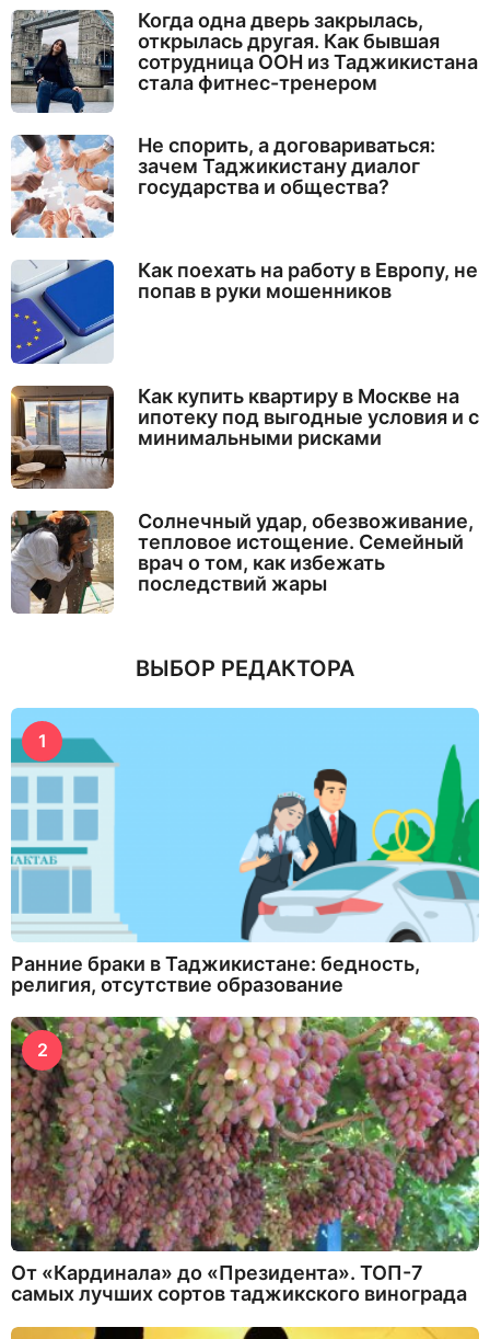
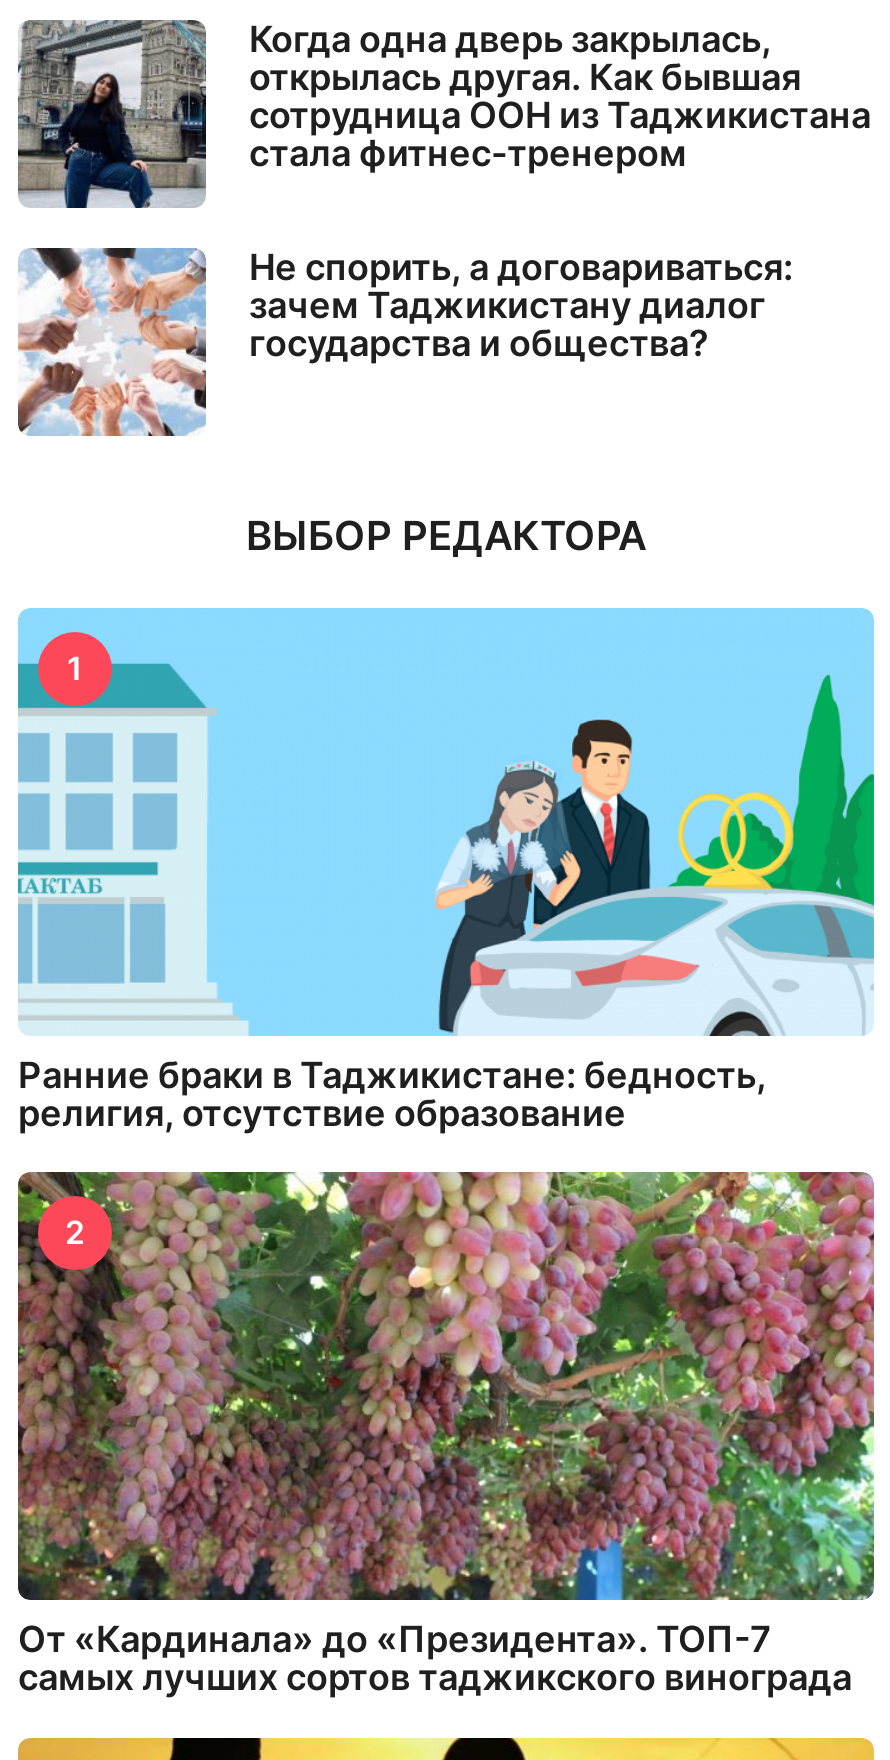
[10,259,477,365] [image] | Как поехать на работу в Европу, не | попав в руки мошенников -> none
[11,384,479,490] [image] | Как купить квартиру в Москве на | ипотеку под выгодные условия и с | минимальными рисками -> none
[10,509,473,615] [image] | Солнечный удар, обезвоживание, | тепловое истощение. Семейный | врач о том, как избежать | последствий жары -> none

